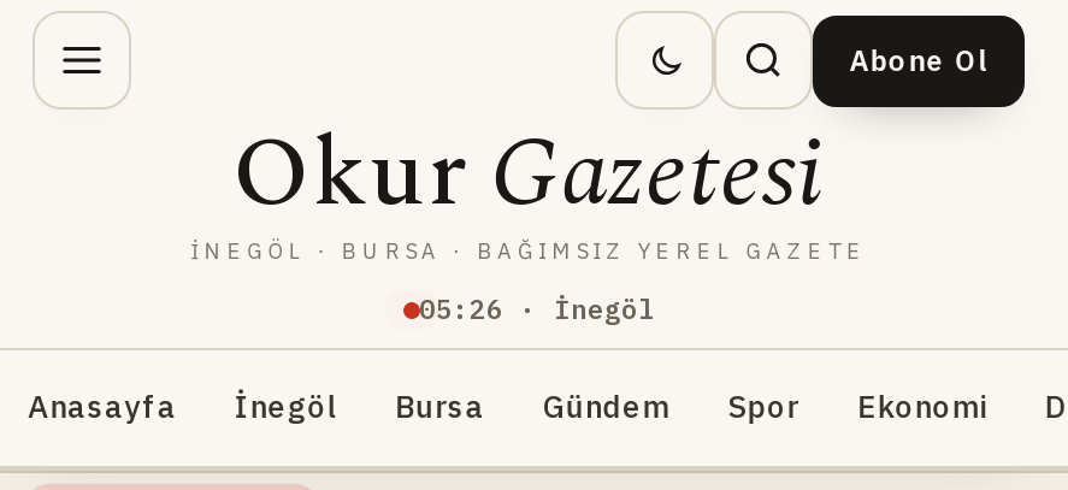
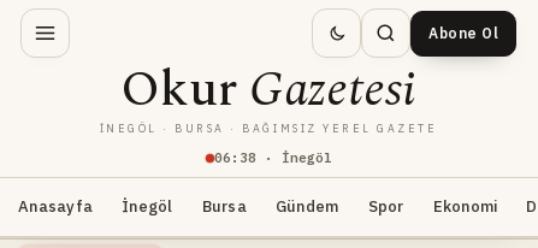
[419,293,655,326] 05: 26 · İnegöl -> [214,149,332,166] 06: 38 · İnegöl

